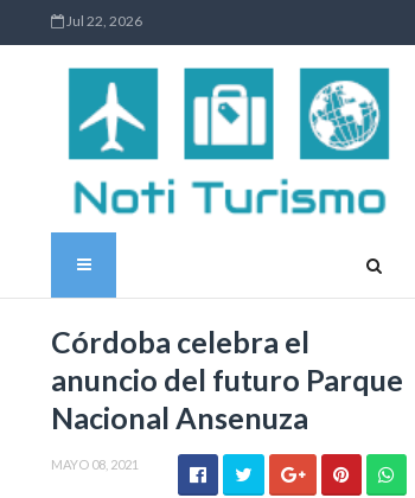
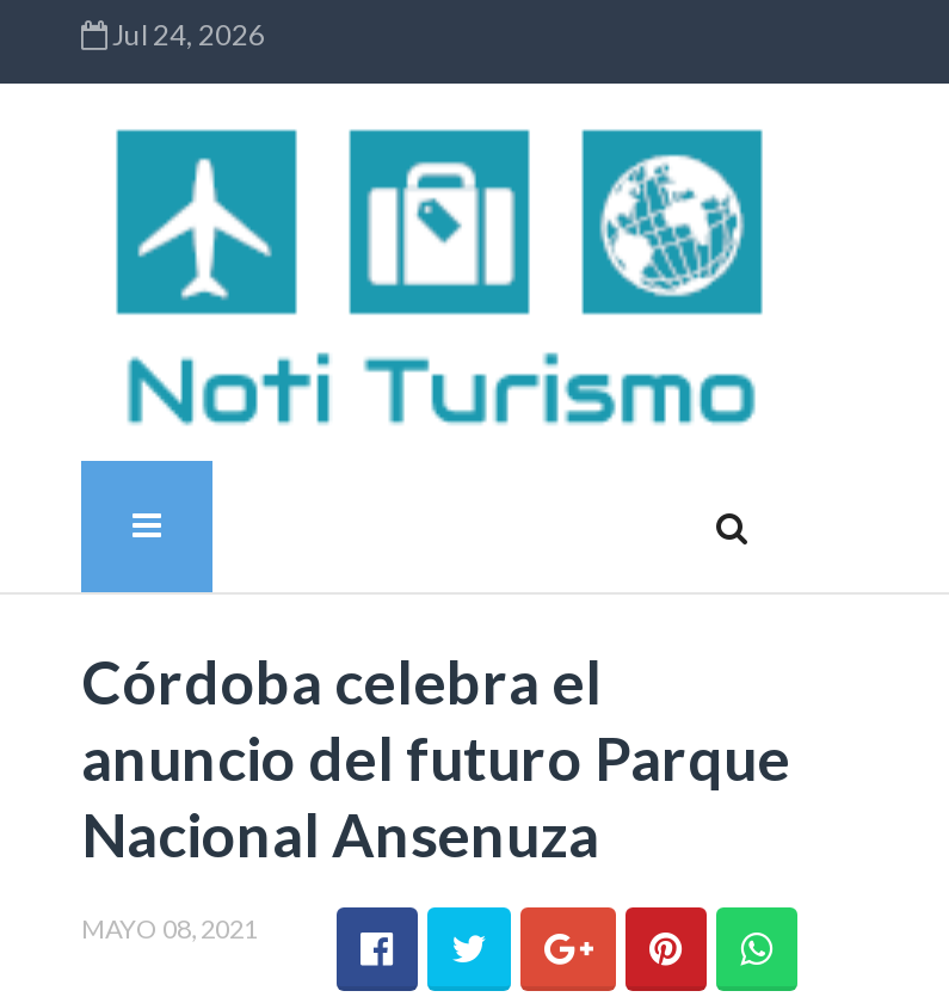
[66,12,142,30] Jul 22, 2026 -> [112,17,265,53] Jul 24, 2026

